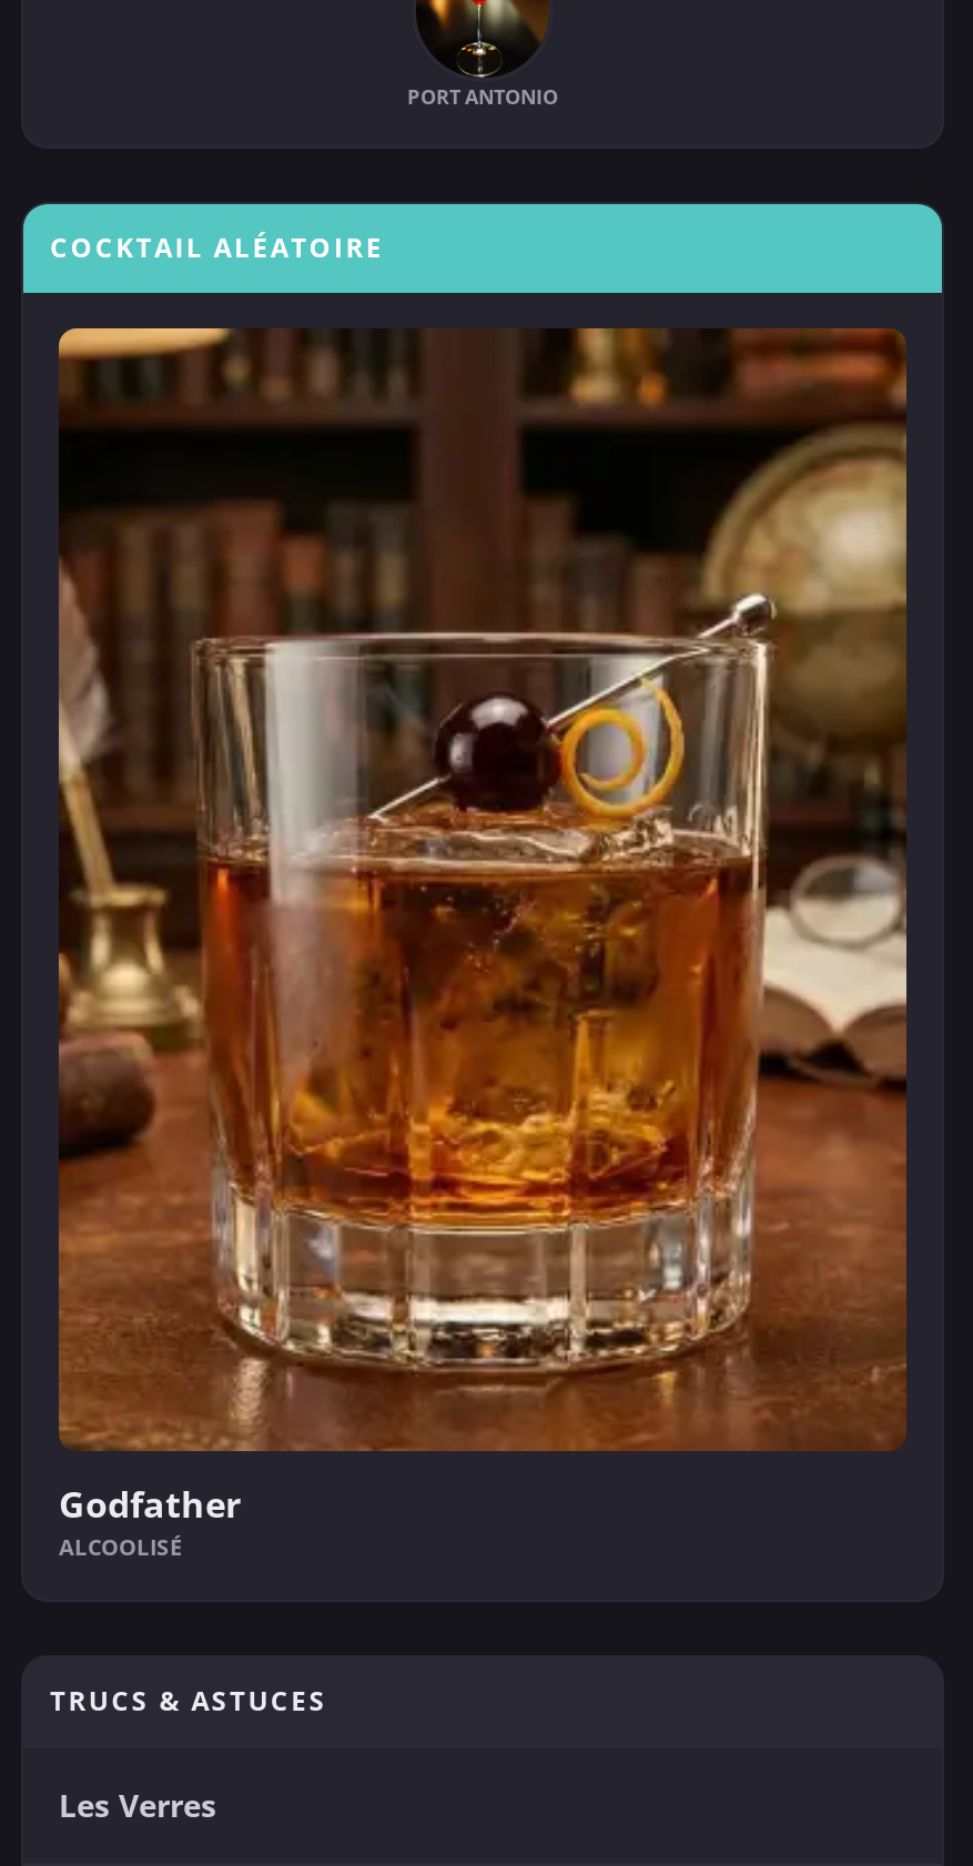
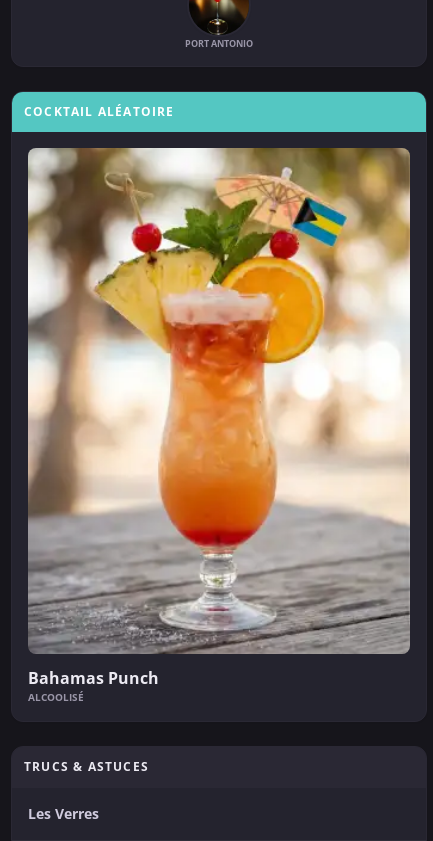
[57,326,909,1529] [image] | Godfather -> [27,147,411,689] [image] | Bahamas Punch

